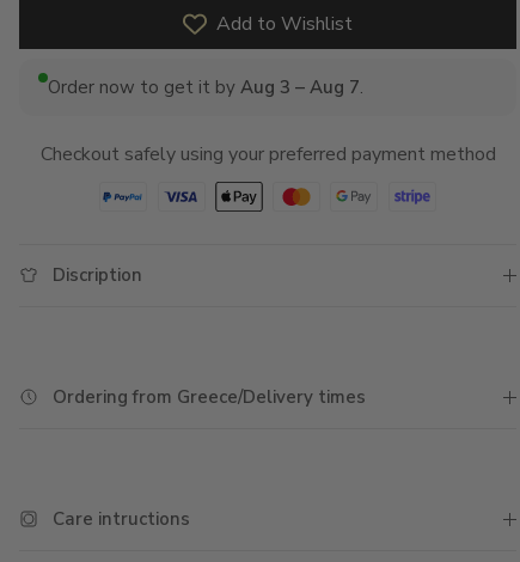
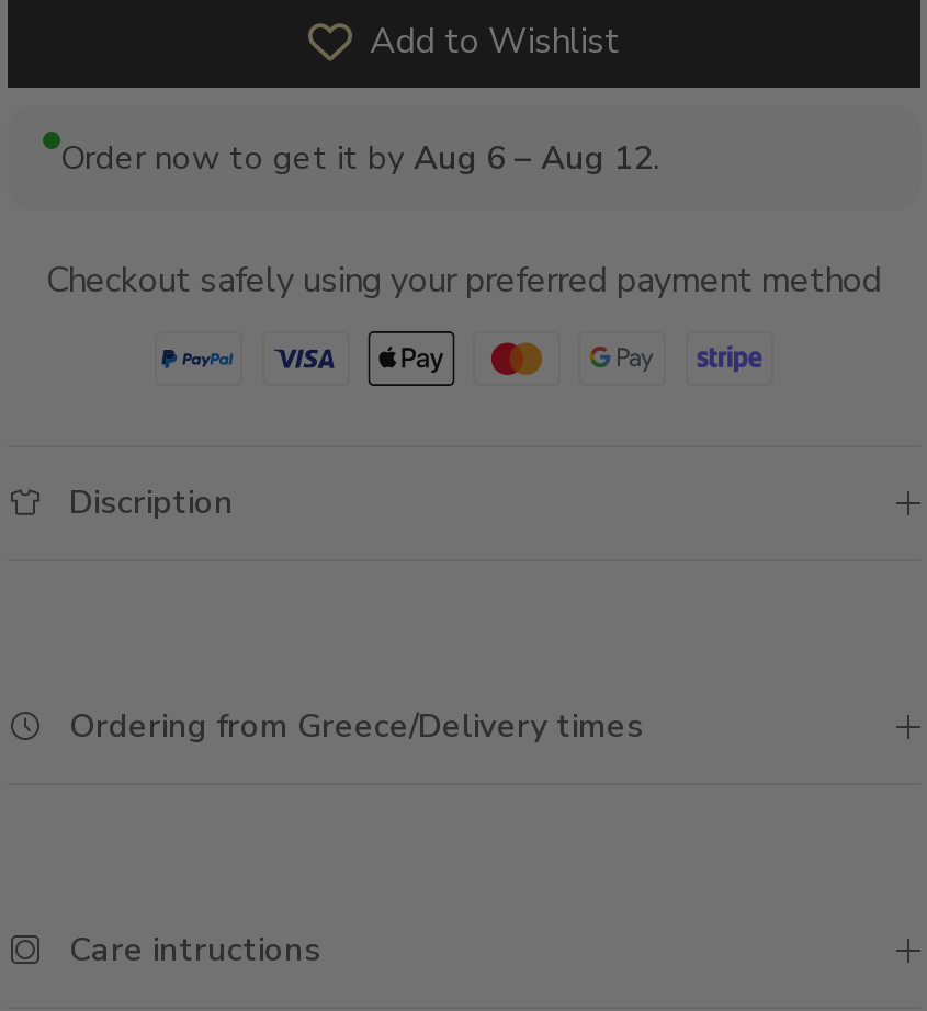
[48,76,363,100] Order now to get it by Aug 3 – Aug 7. -> [60,137,659,180] Order now to get it by Aug 6 – Aug 12.

